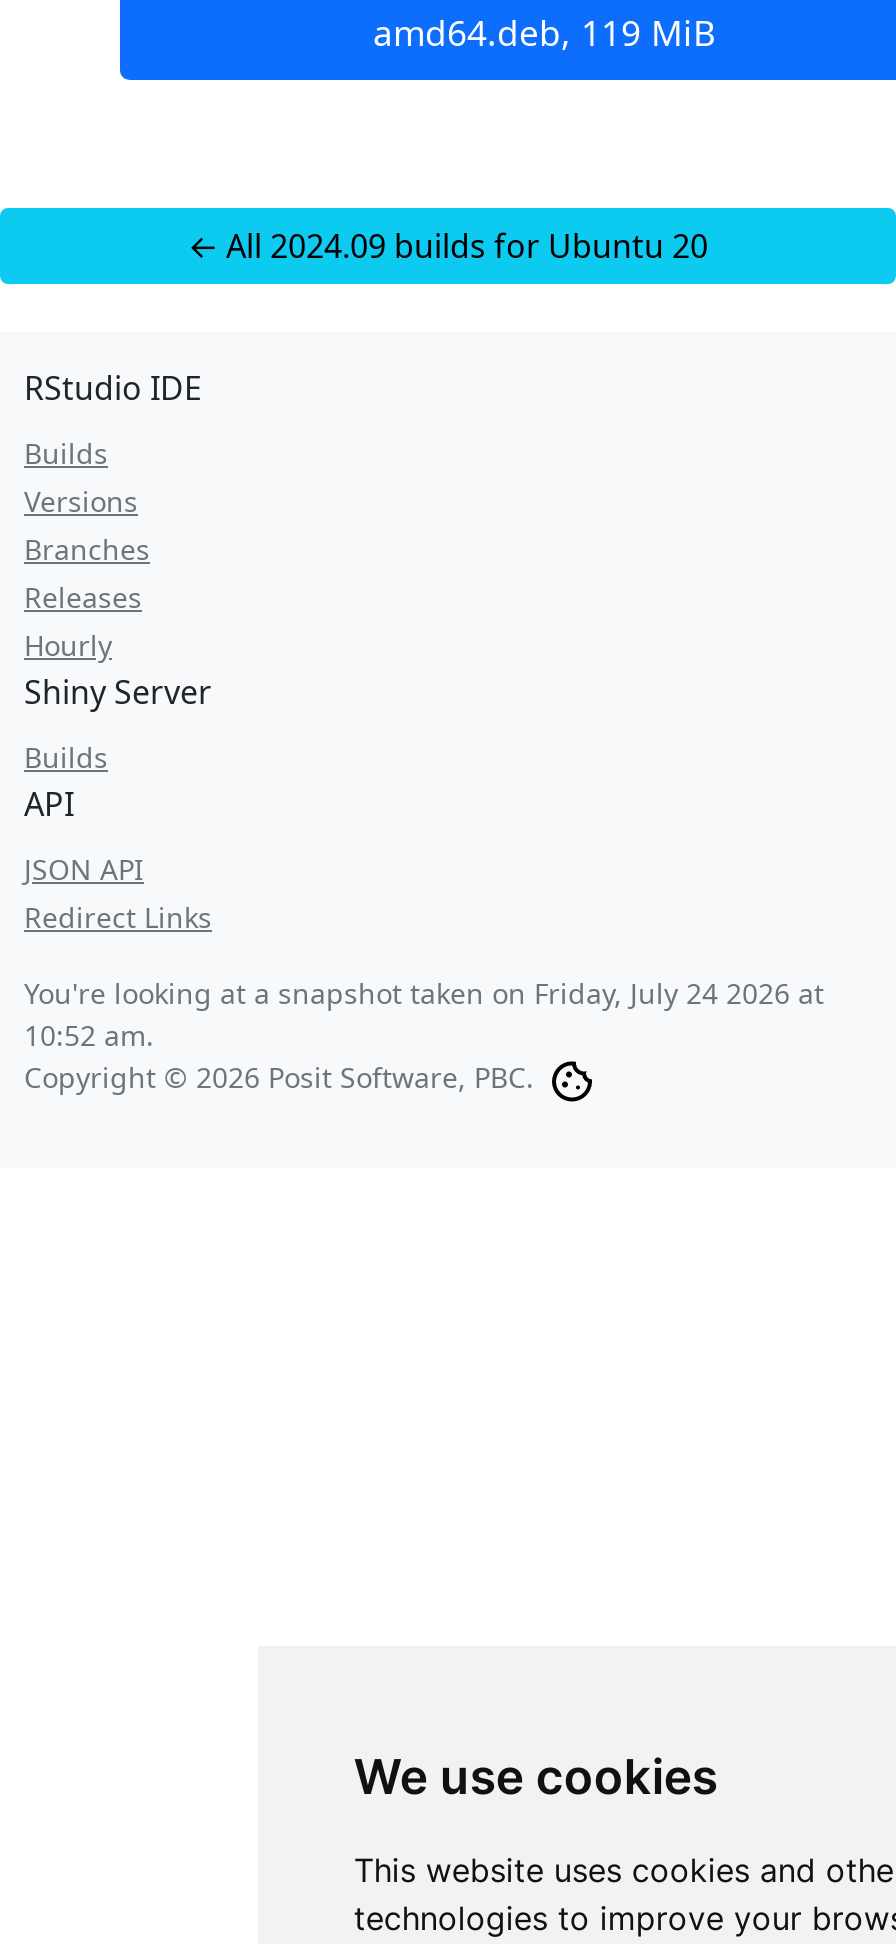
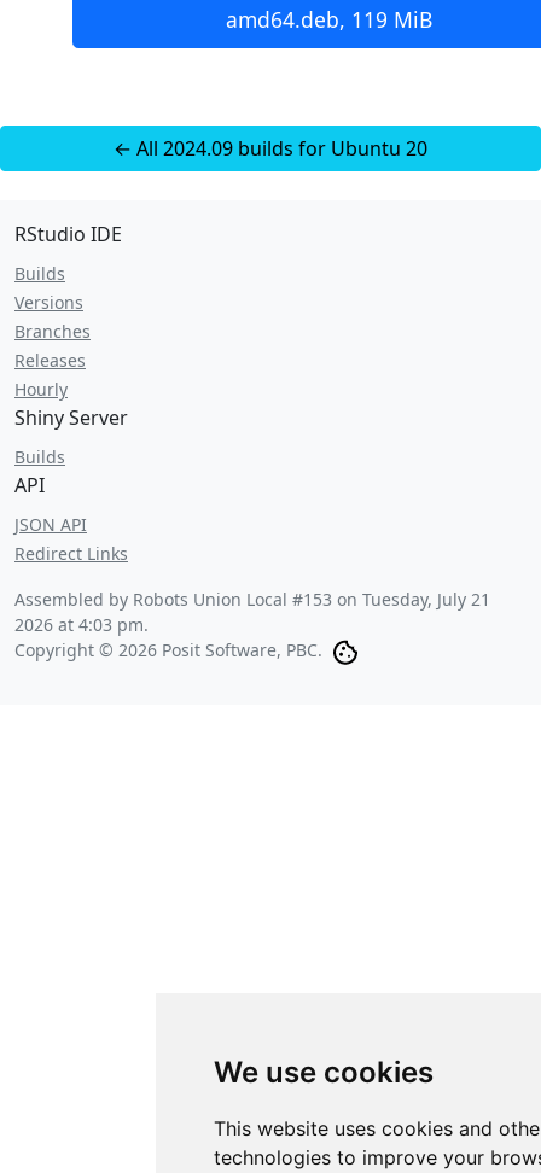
[24,974,824,1054] You're looking at a snapshot taken on Friday, July 24 2026 at | 10:52 am. -> [14,588,490,636] Assembled by Robots Union Local #153 on Tuesday, July 21 | 2026 at 4:03 pm.

